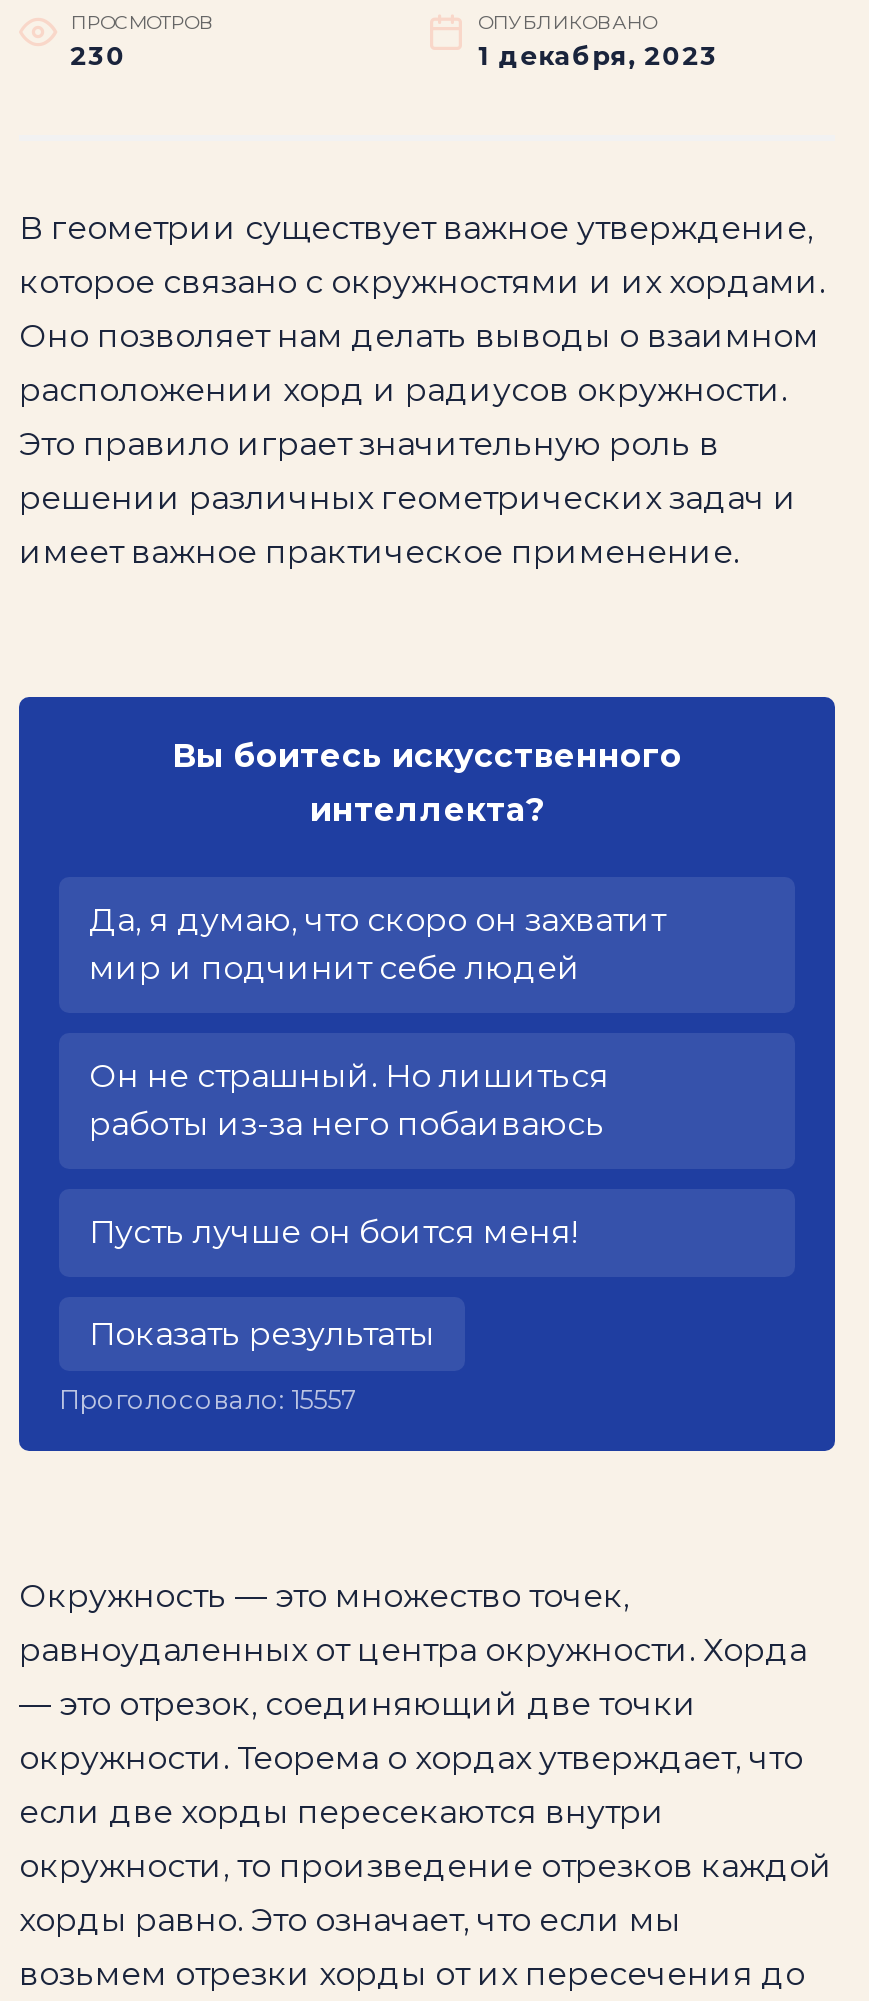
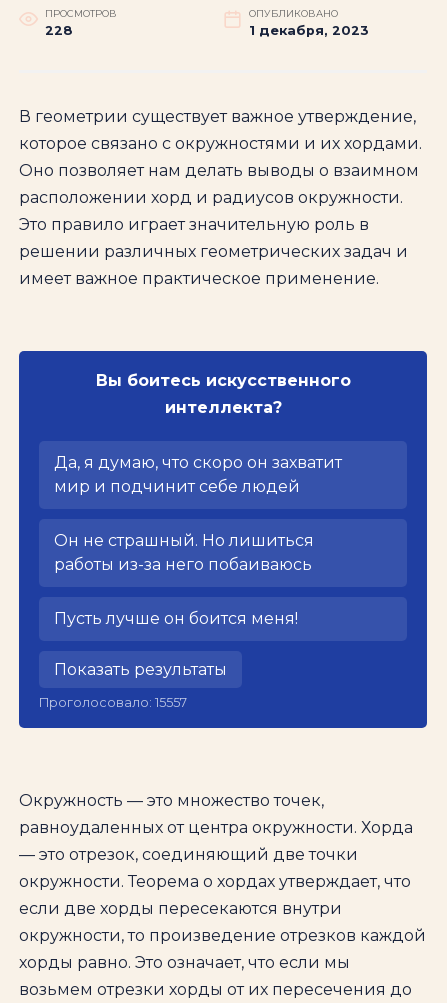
[70,41,126,71] 230 -> [45,23,73,38] 228

